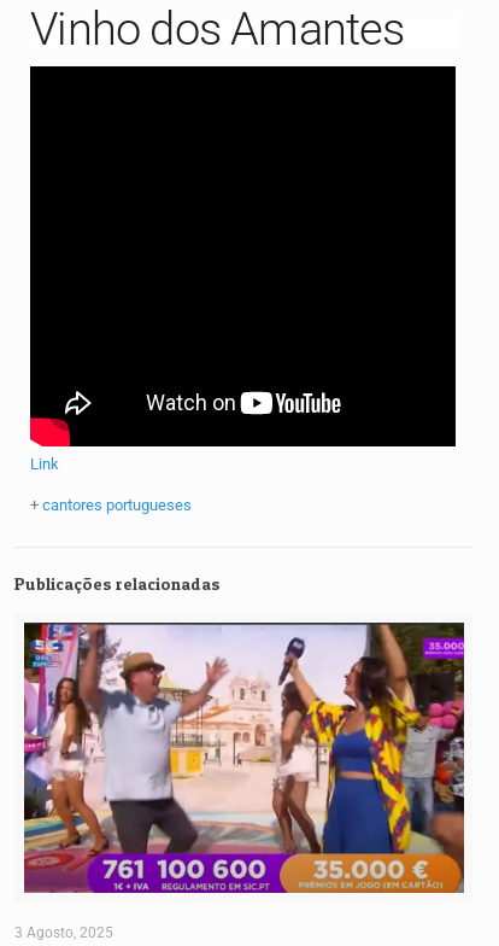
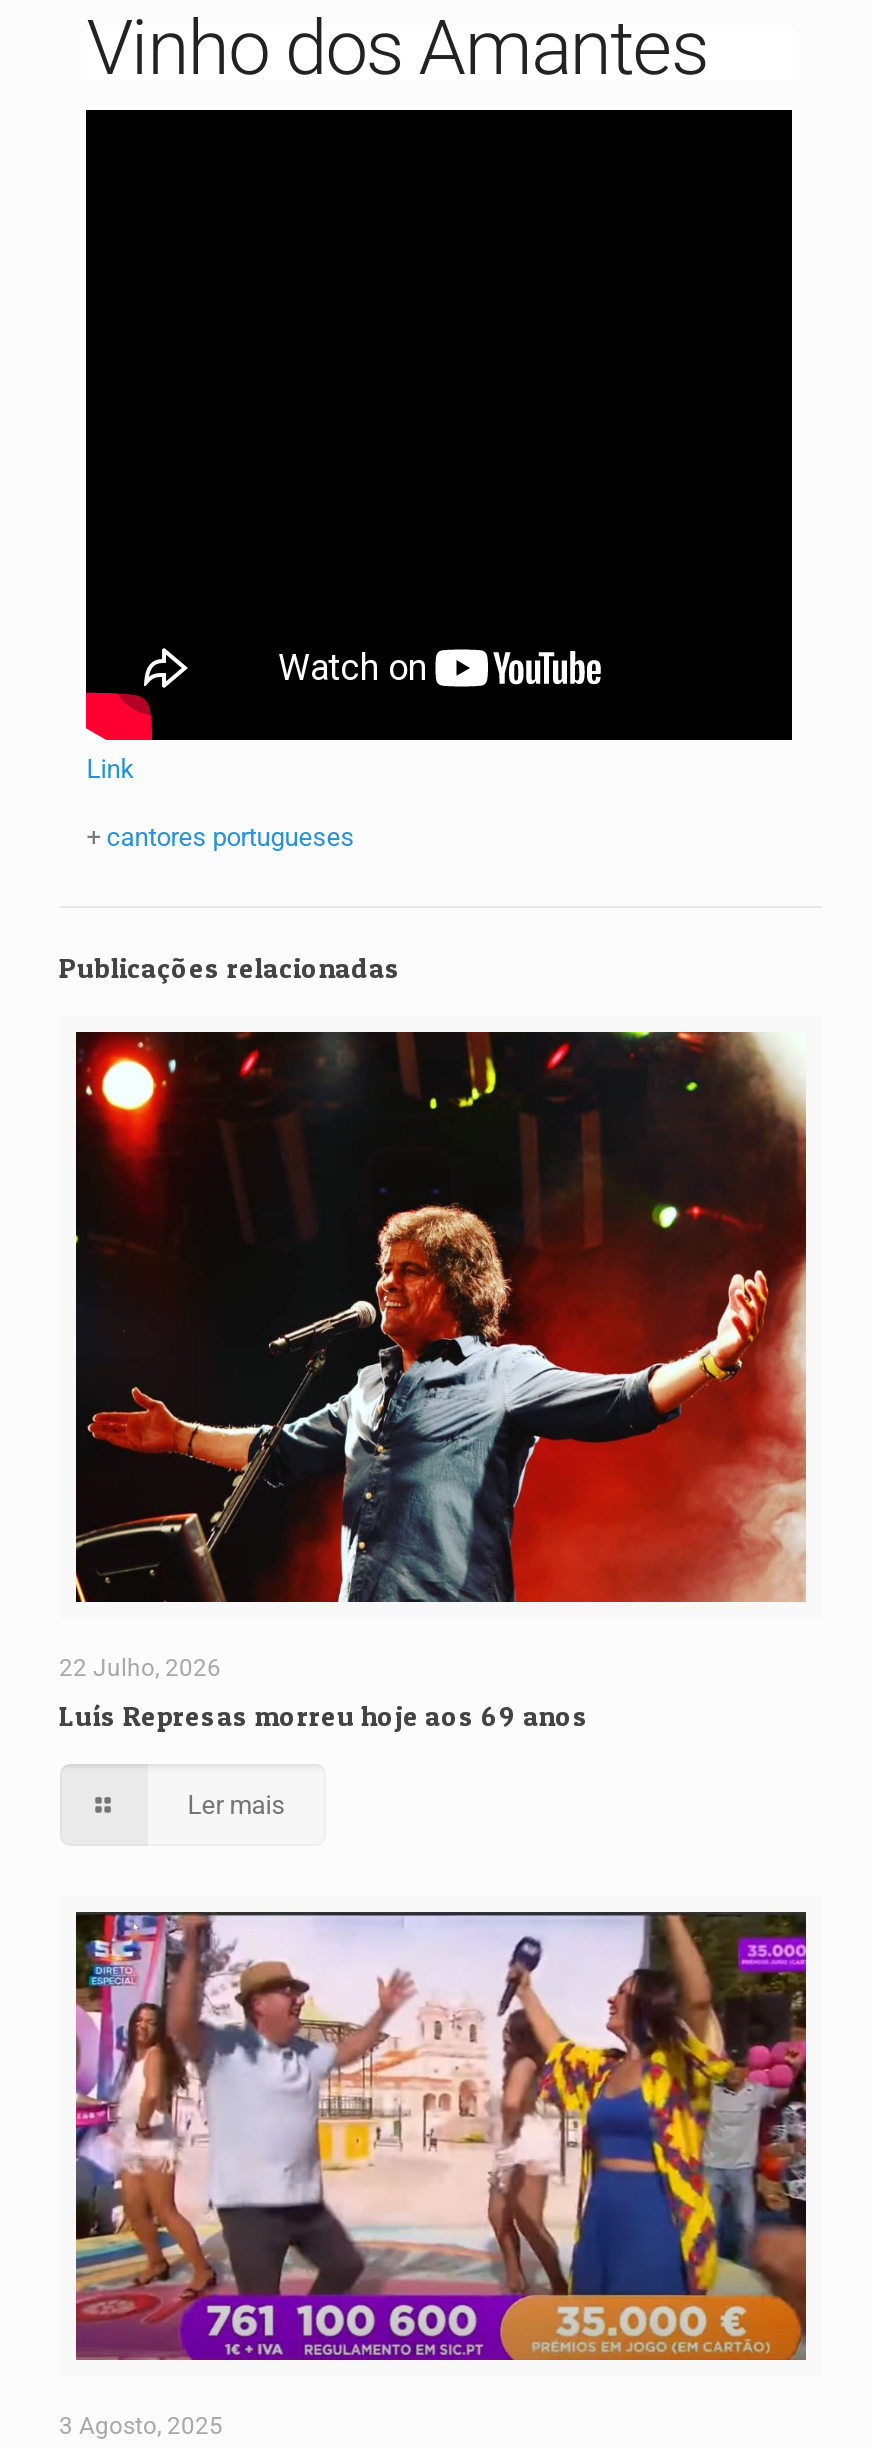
none -> [59,1030,808,1821] [image] | 22 Julho, 2026 | Luís Represas morreu hoje aos 69 anos | Ler mais

